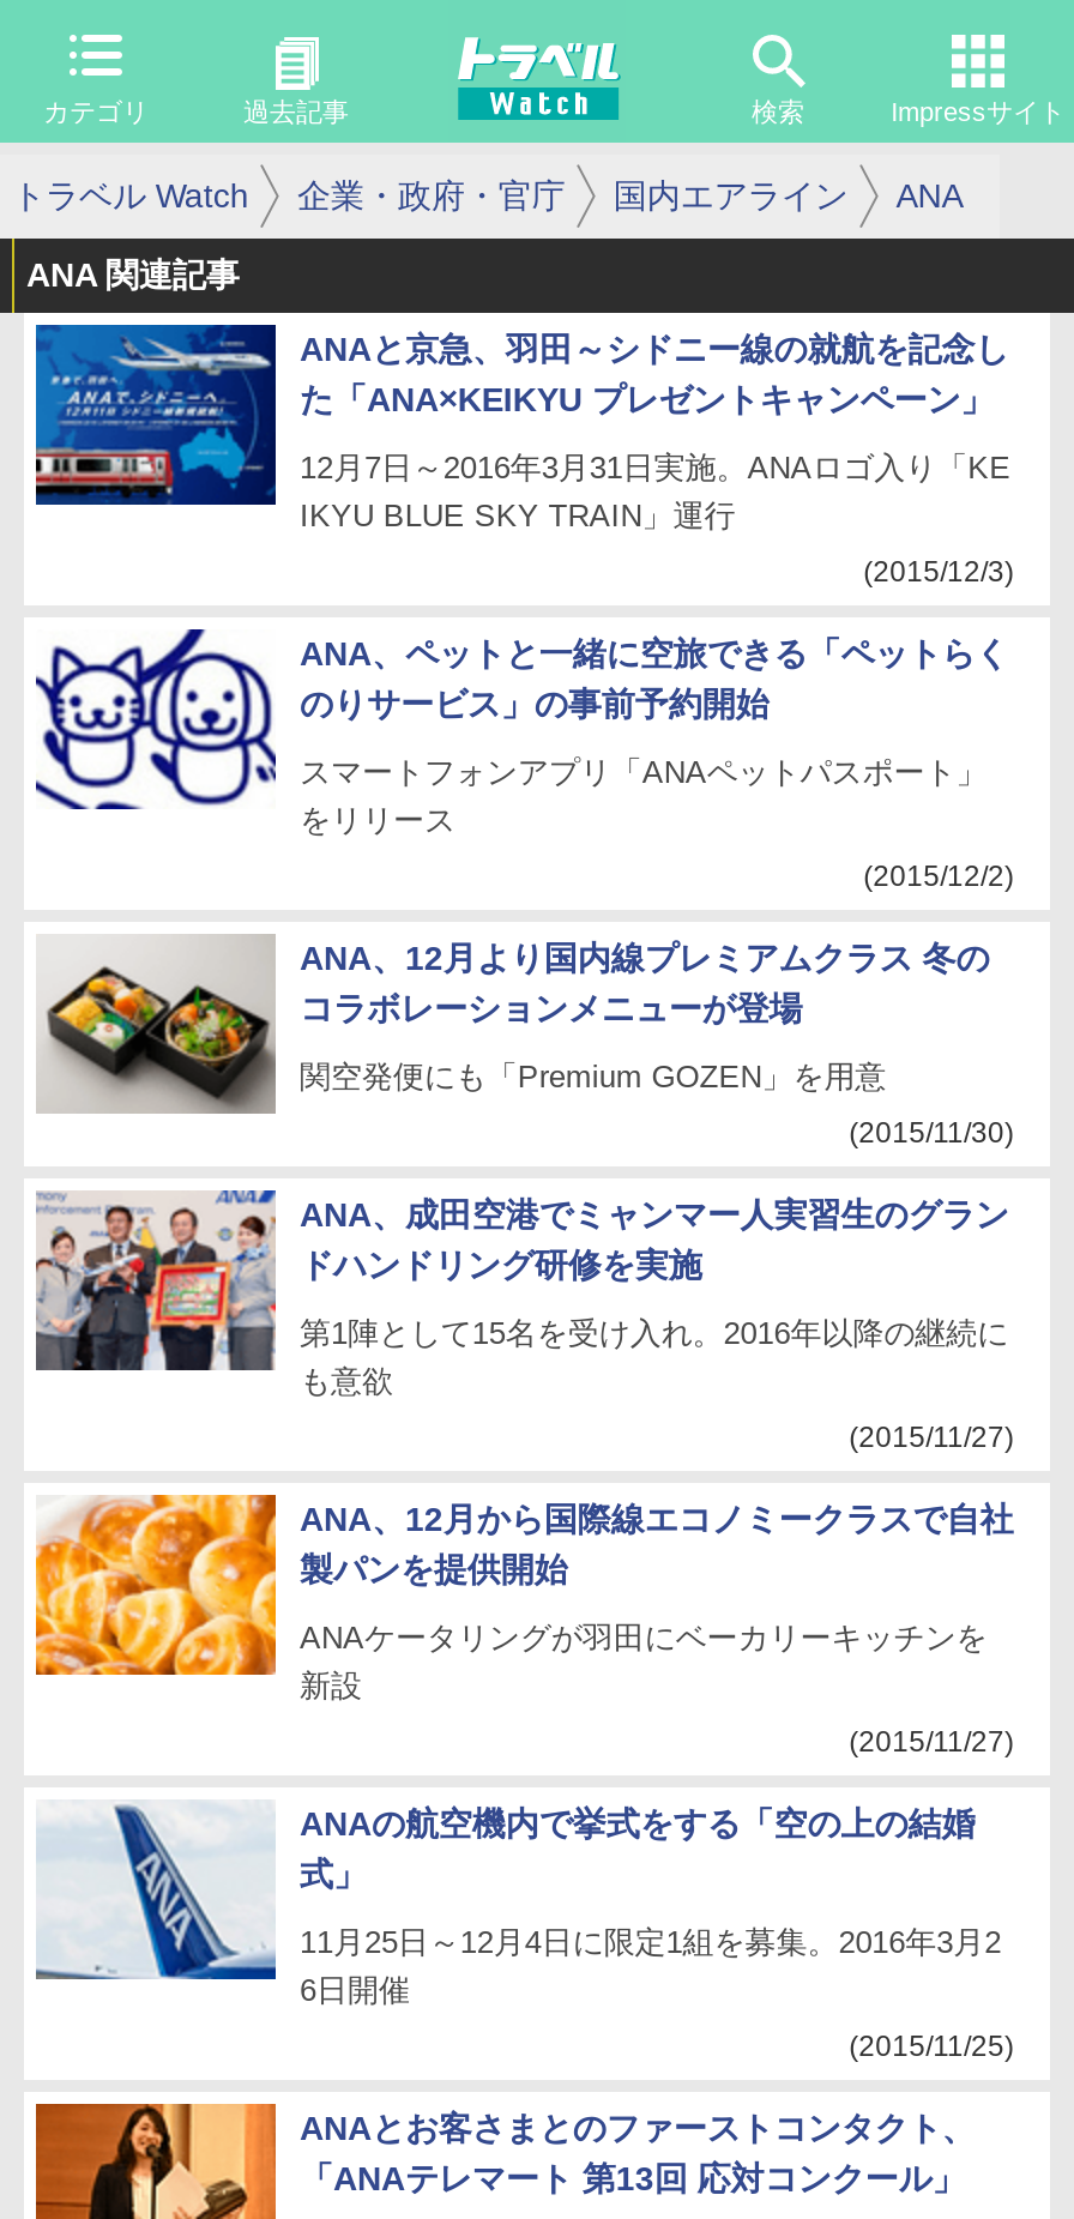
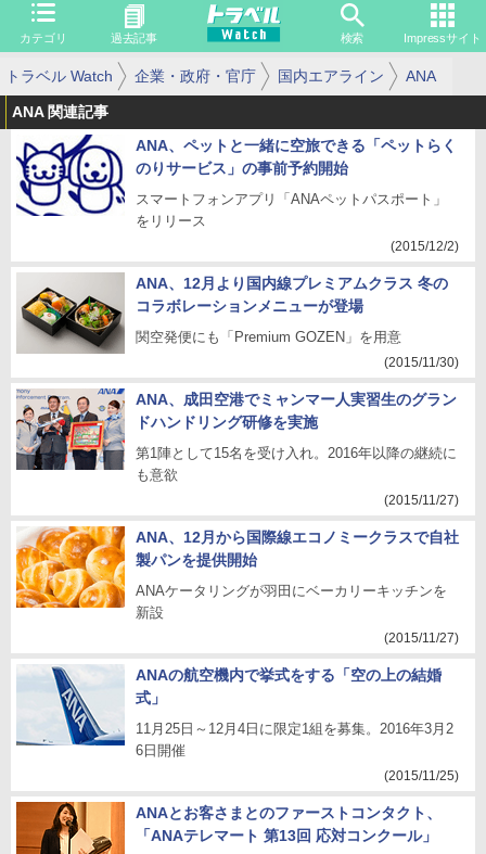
[34,322,1014,589] [image] | ANAと京急、羽田～シドニー線の就航を記念し | た「ANA×KEIKYU プレゼントキャンペーン」 | 12月7日～2016年3月31日実施。ANAロゴ入り「KE | IKYU BLUE SKY TRAIN」運行 | (2015/12/3) -> none

